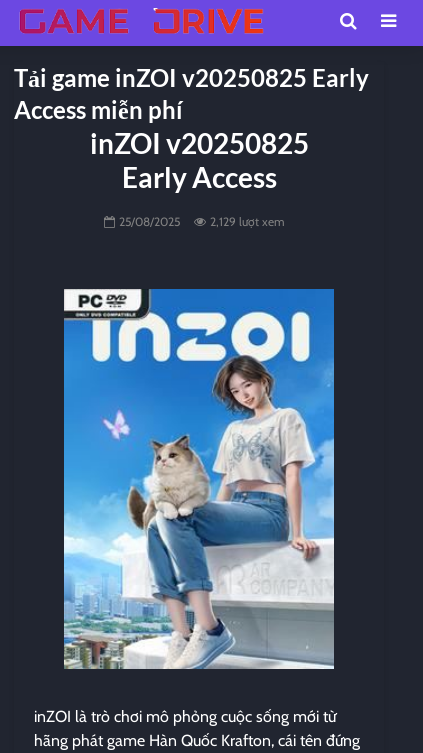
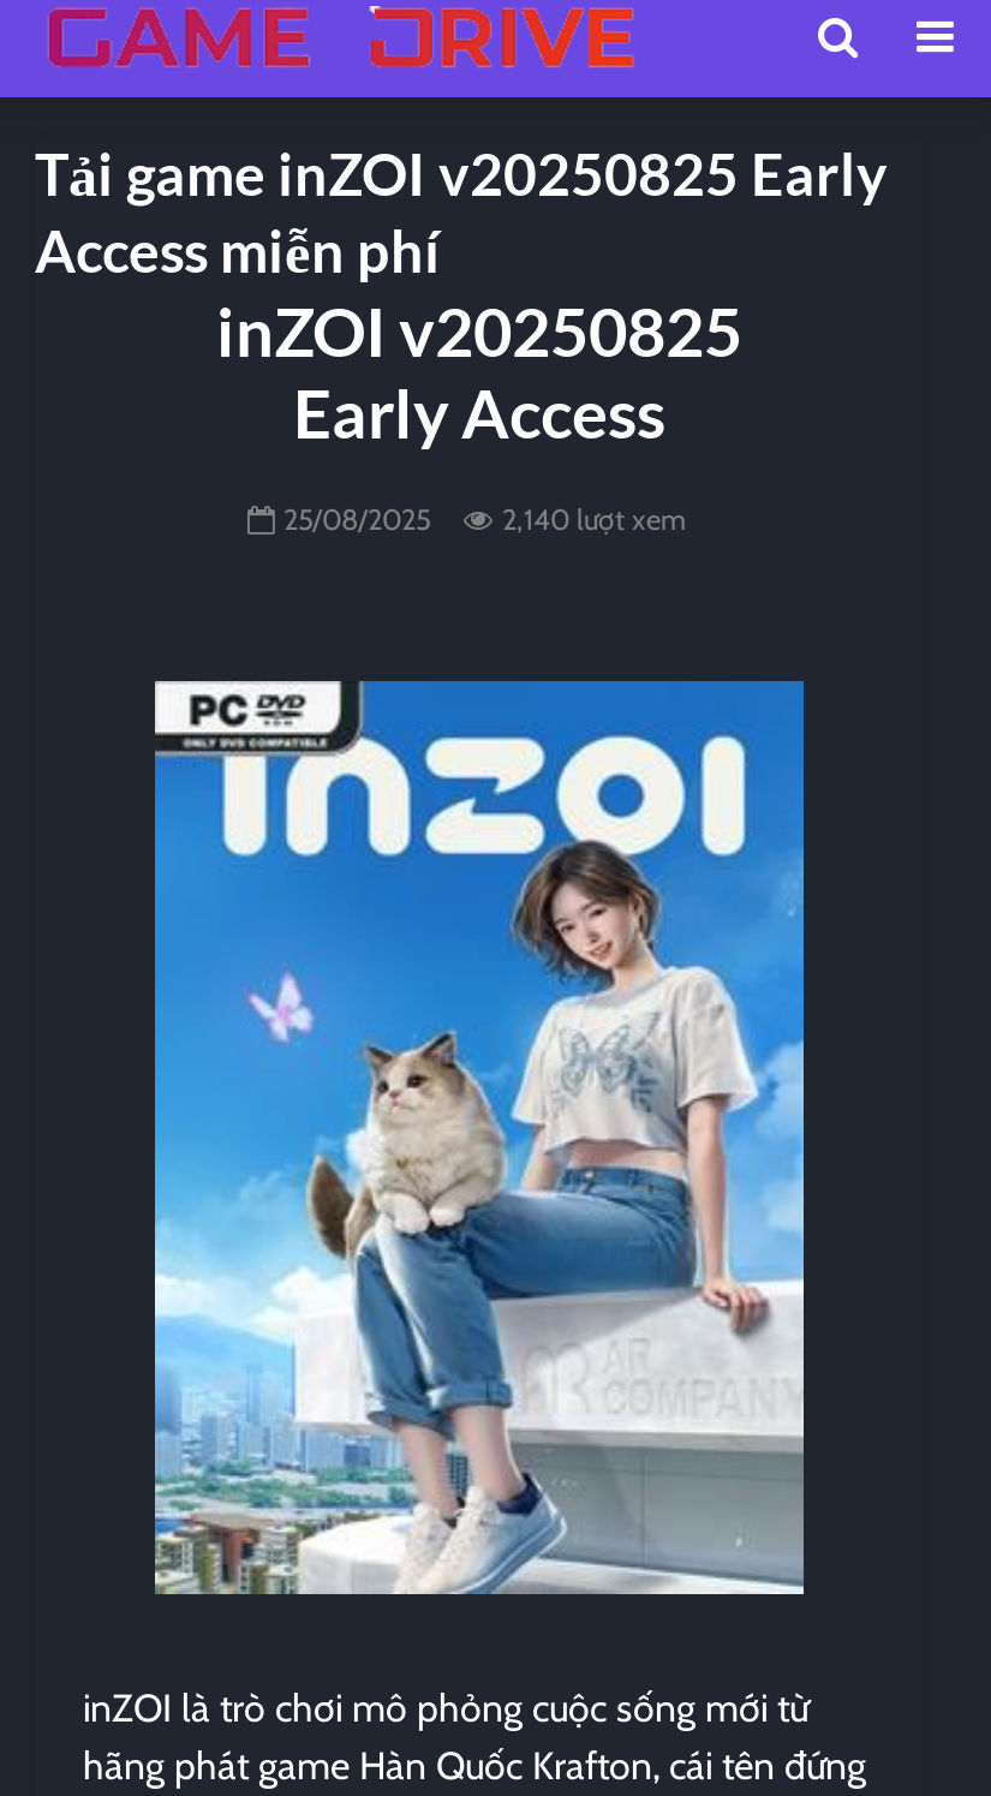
[118,214,284,229] 25/08/2025 2,129 lượt xem -> [283,501,687,537] 25/08/2025 2,140 lượt xem

